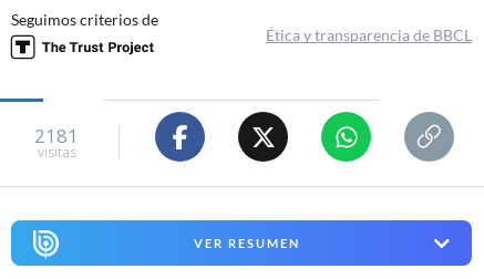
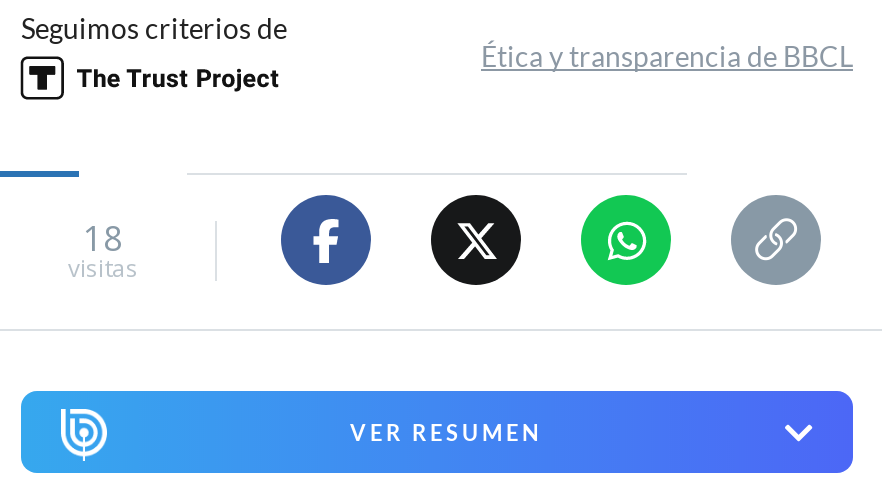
[34,123,79,148] 2181 -> [83,215,123,261] 18

